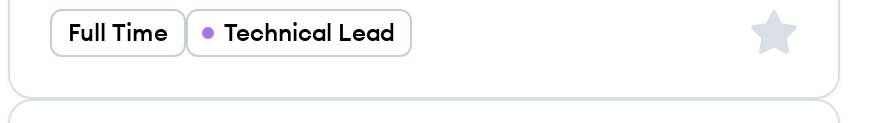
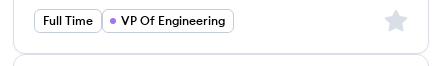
[224,17,394,47] Technical Lead -> [121,13,225,28] VP Of Engineering

